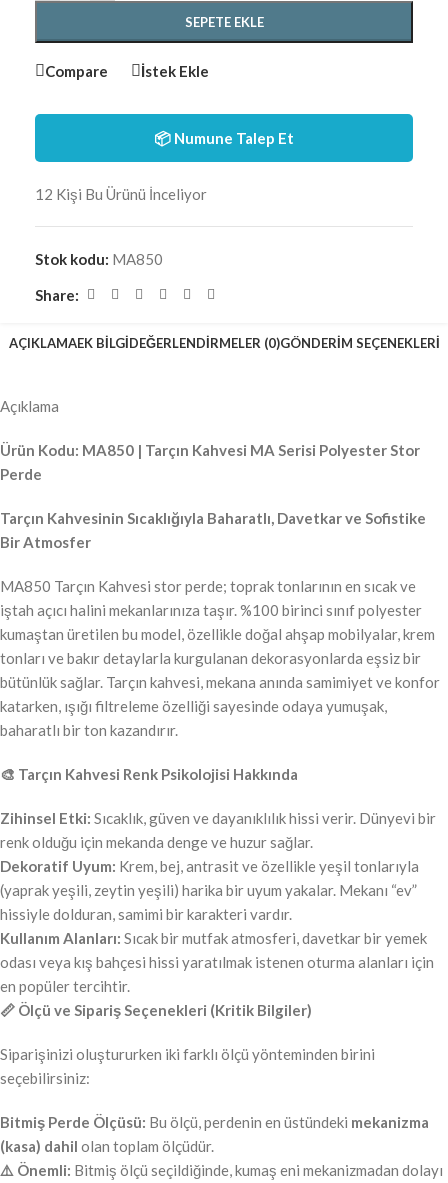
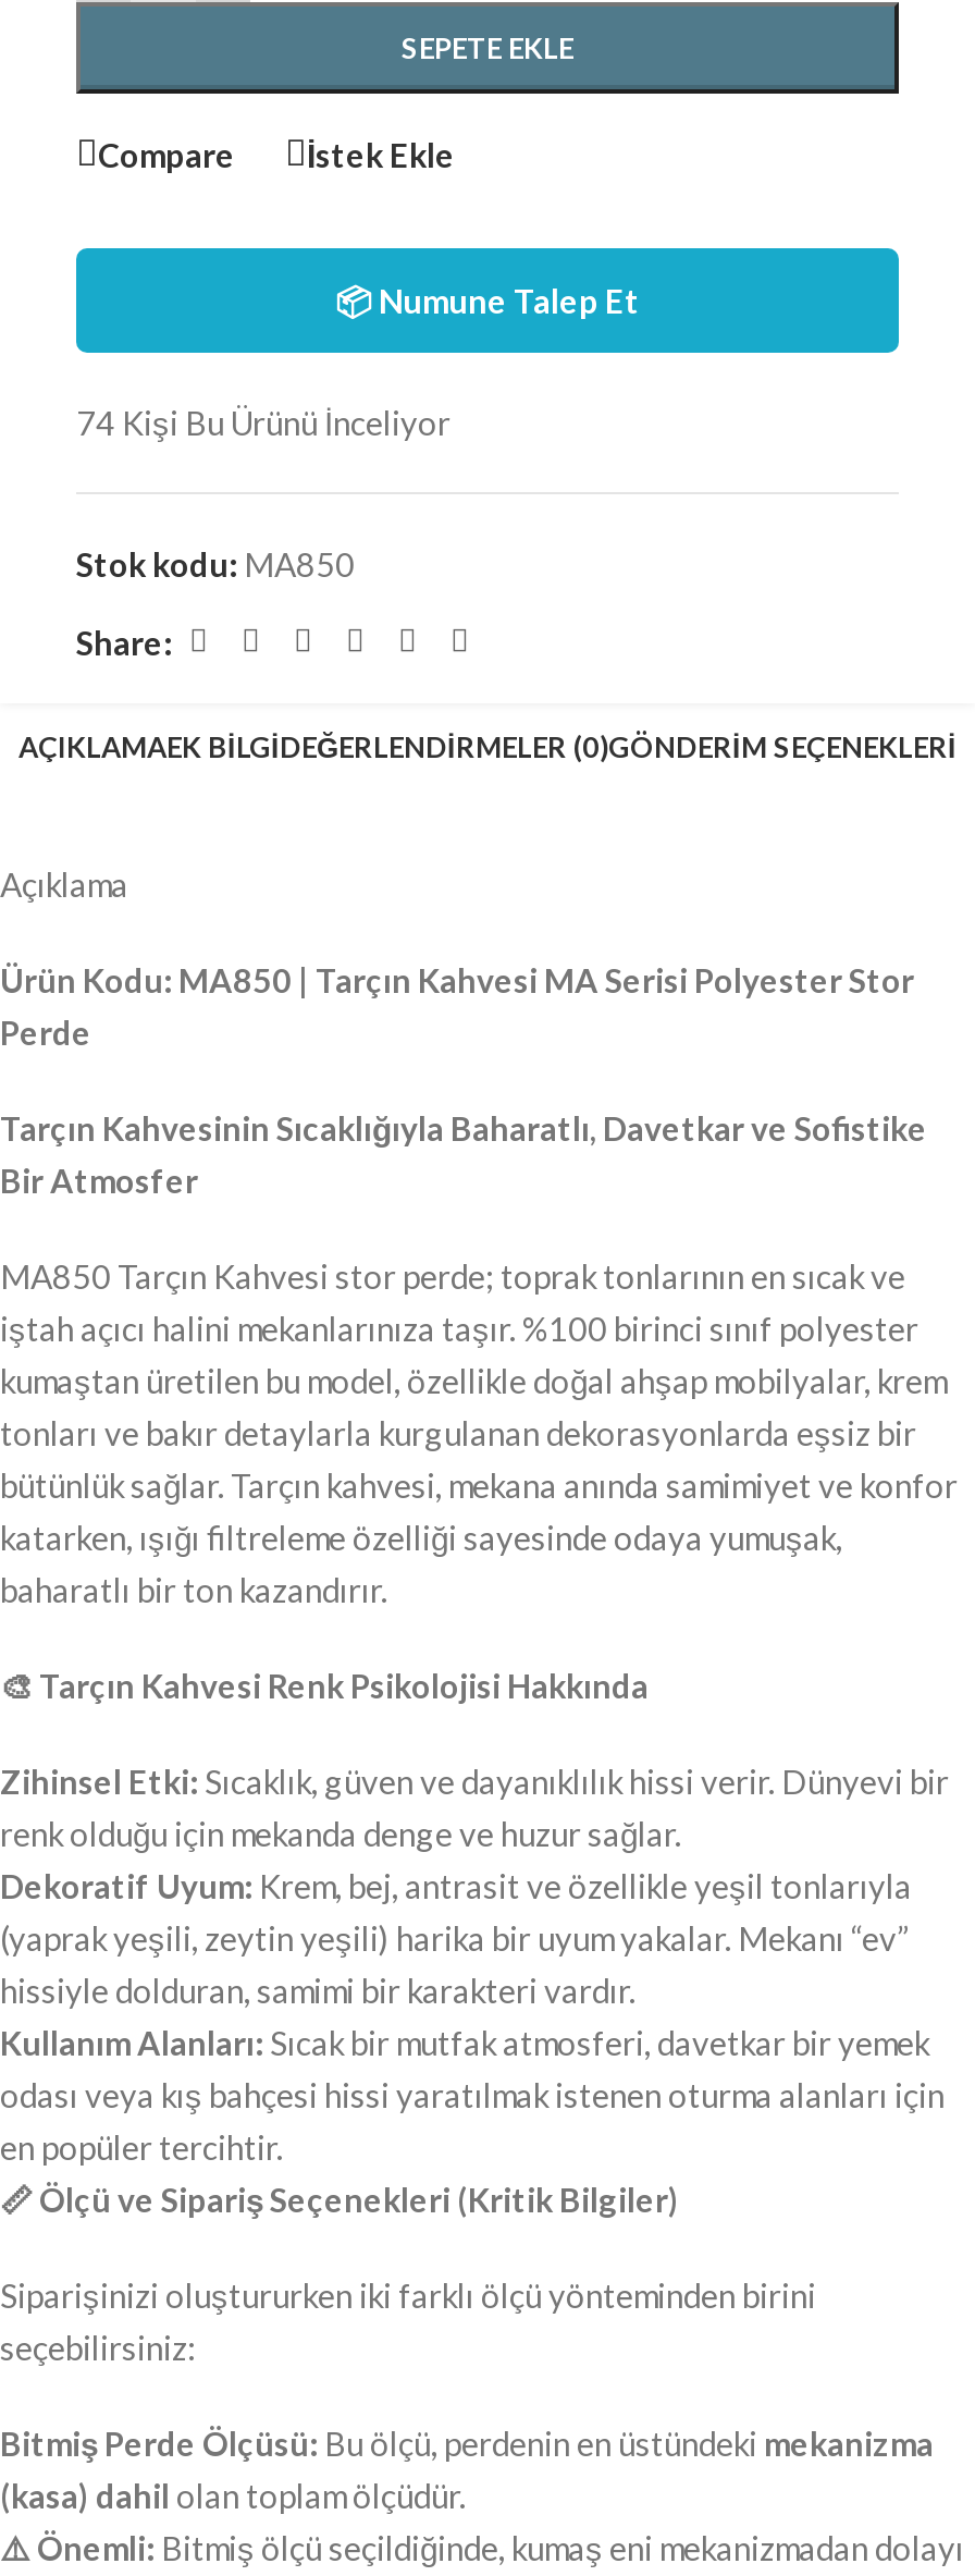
[35,185,207,203] 12 Kişi Bu Ürünü İnceliyor -> [76,403,451,442] 74 Kişi Bu Ürünü İnceliyor

